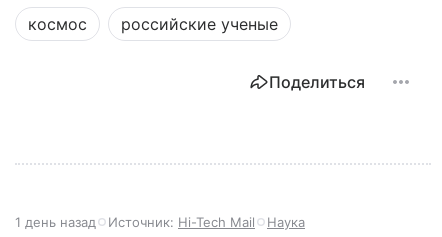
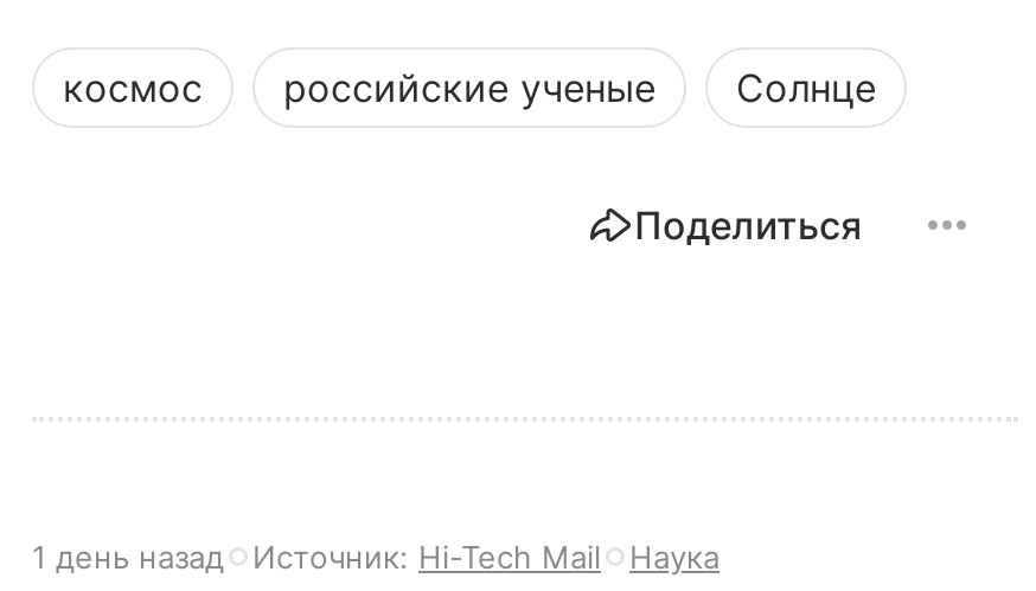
none -> [736,64,876,111] Солнце

